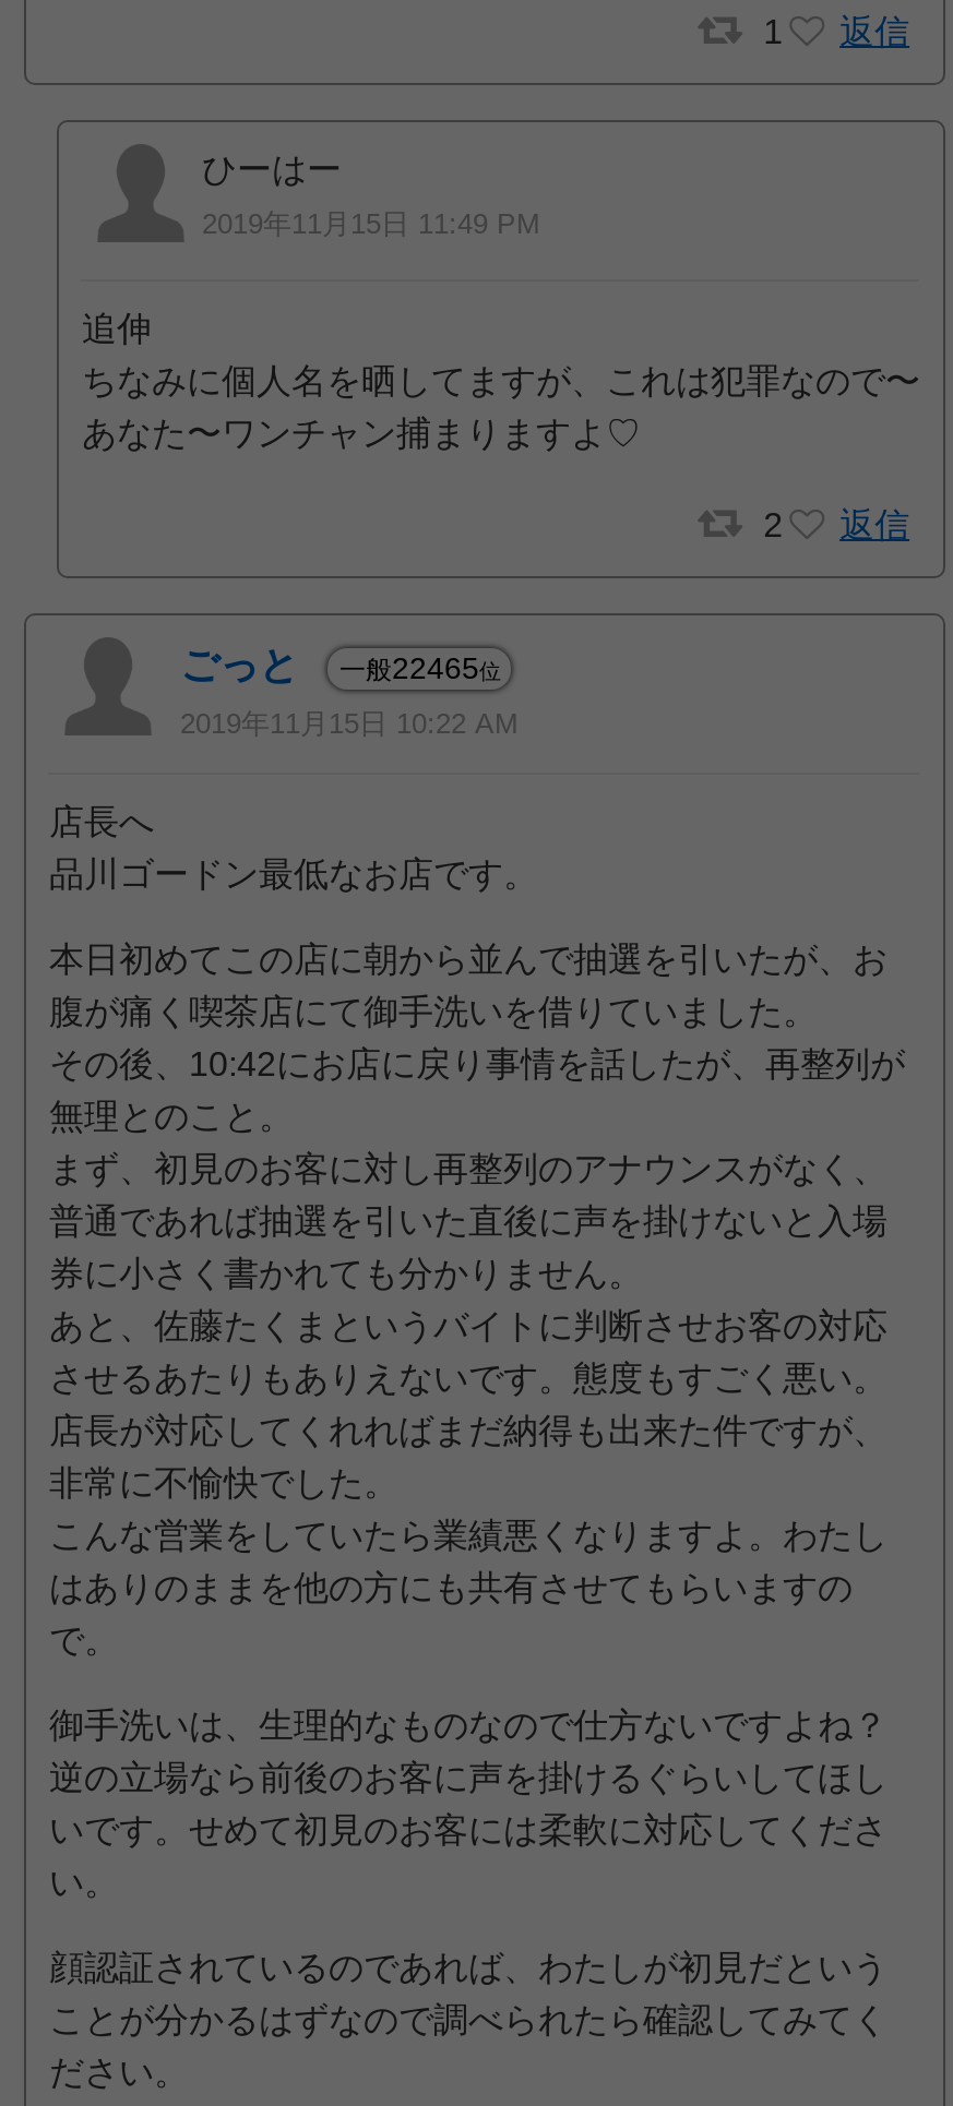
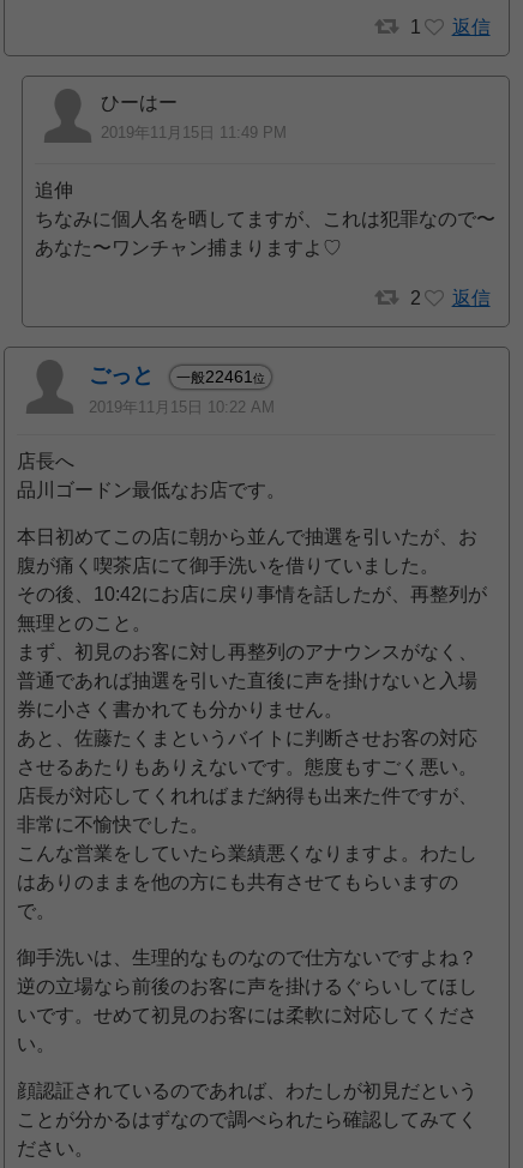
[180,643,501,687] ごっと 一般22465位 -> [89,363,266,387] ごっと 一般22461位

